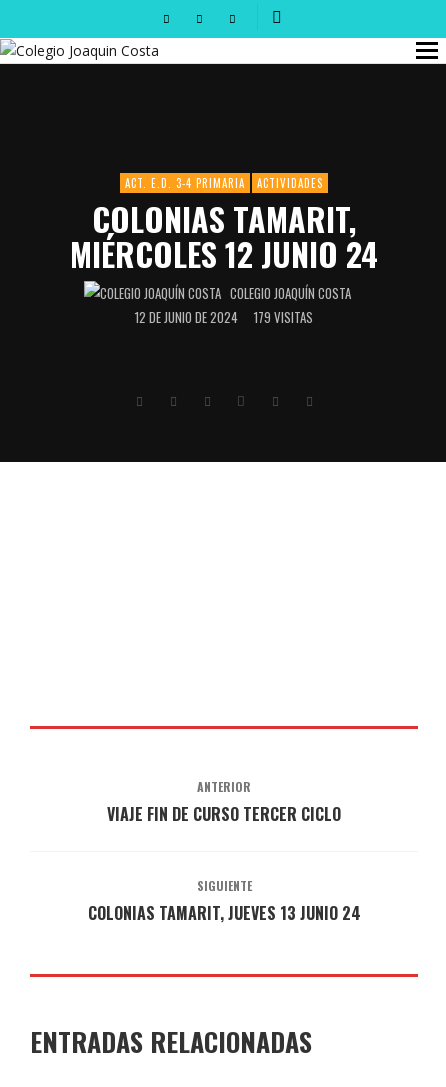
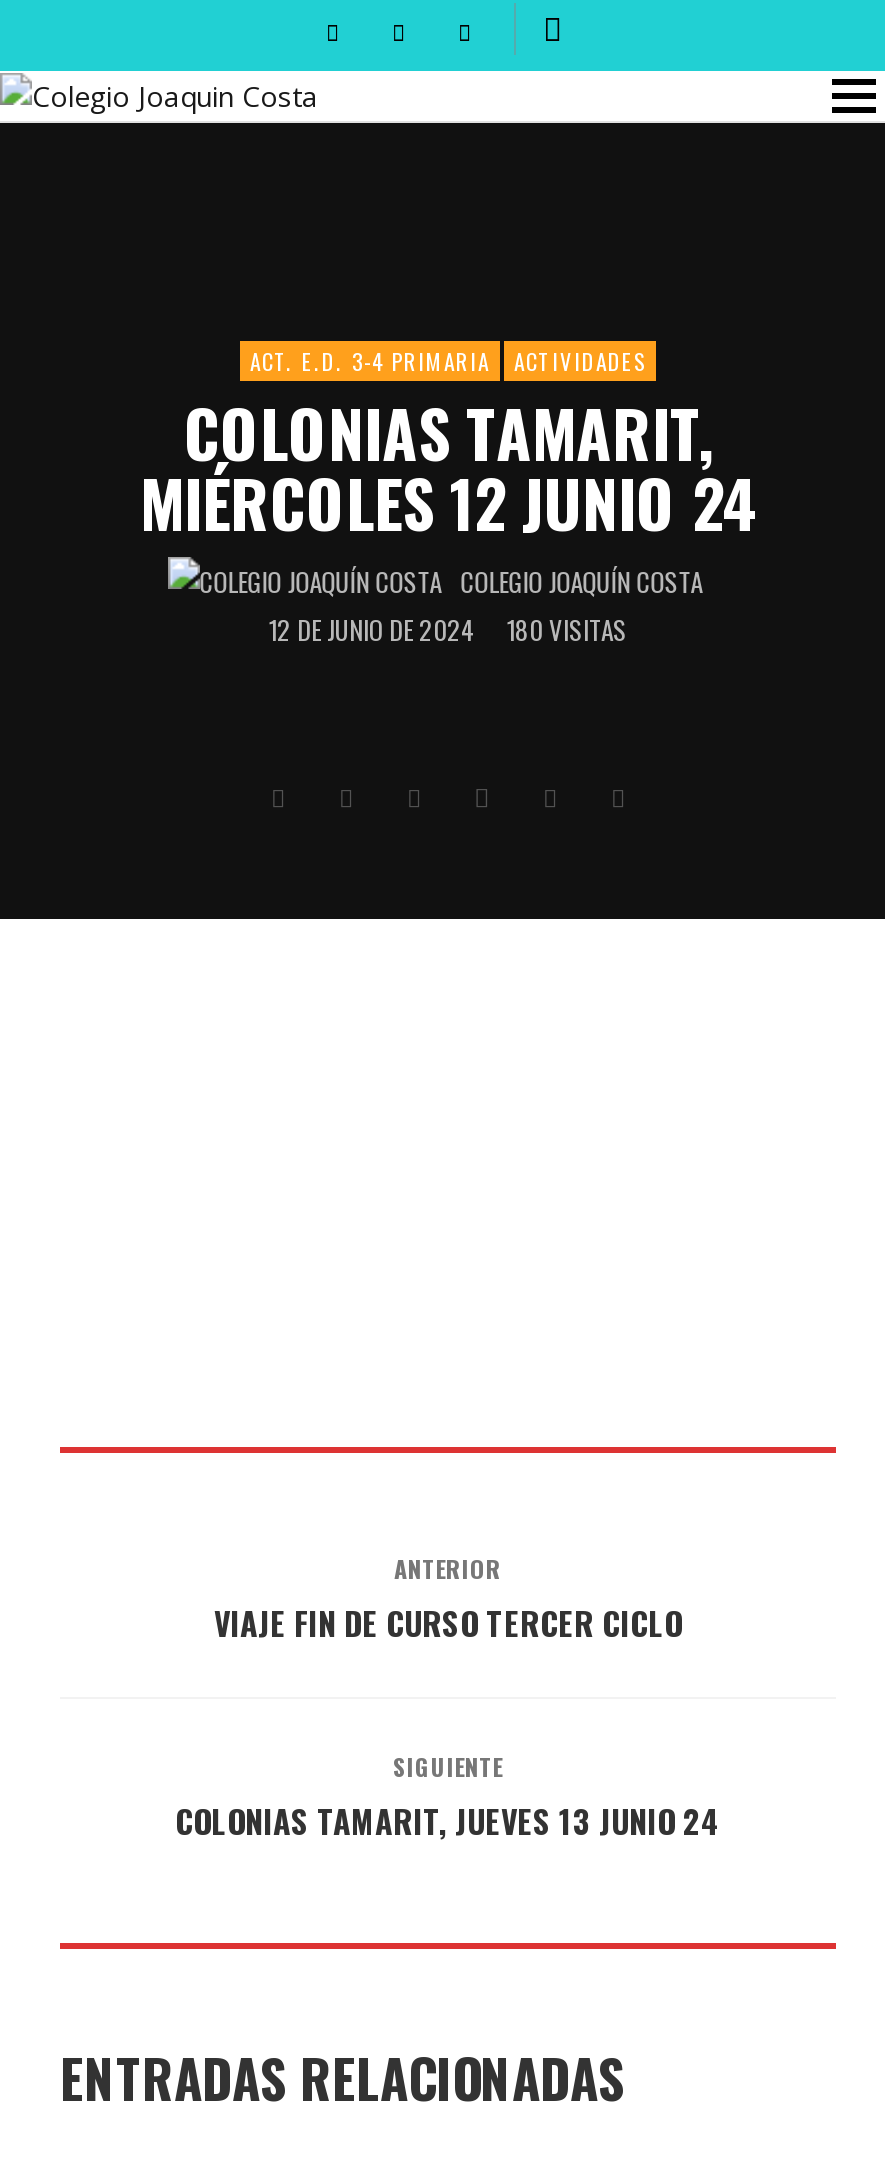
[135,307,313,327] 12 DE JUNIO DE 2024 179 VISITAS -> [269,609,627,649] 12 DE JUNIO DE 2024 180 VISITAS

